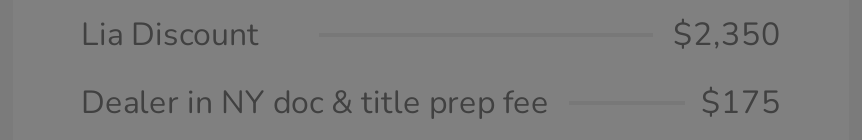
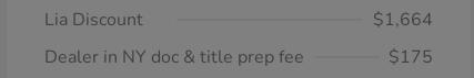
[673,14,781,58] $2,350 -> [373,7,433,32] $1,664

